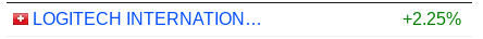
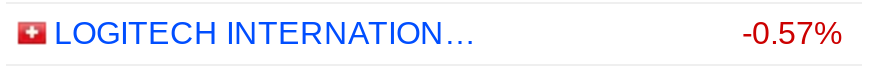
[403,10,461,28] +2.25% -> [742,16,842,50] -0.57%

